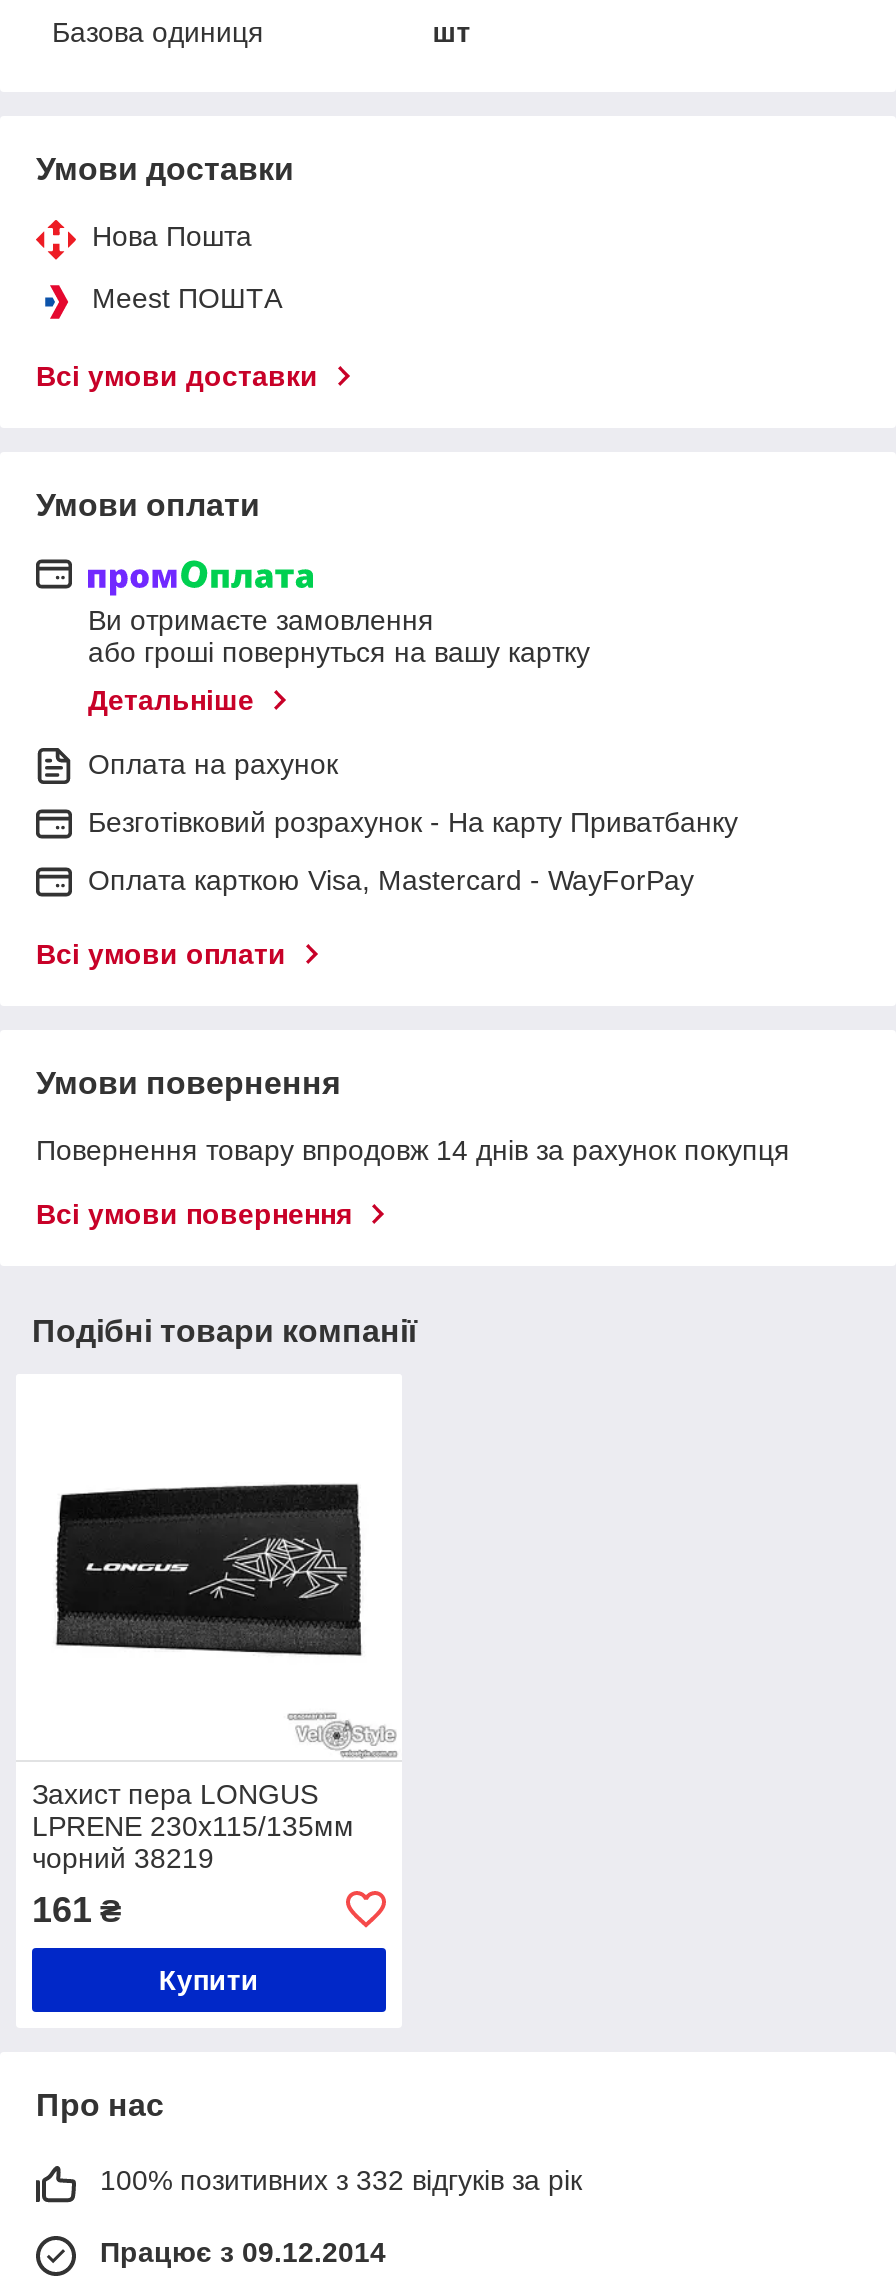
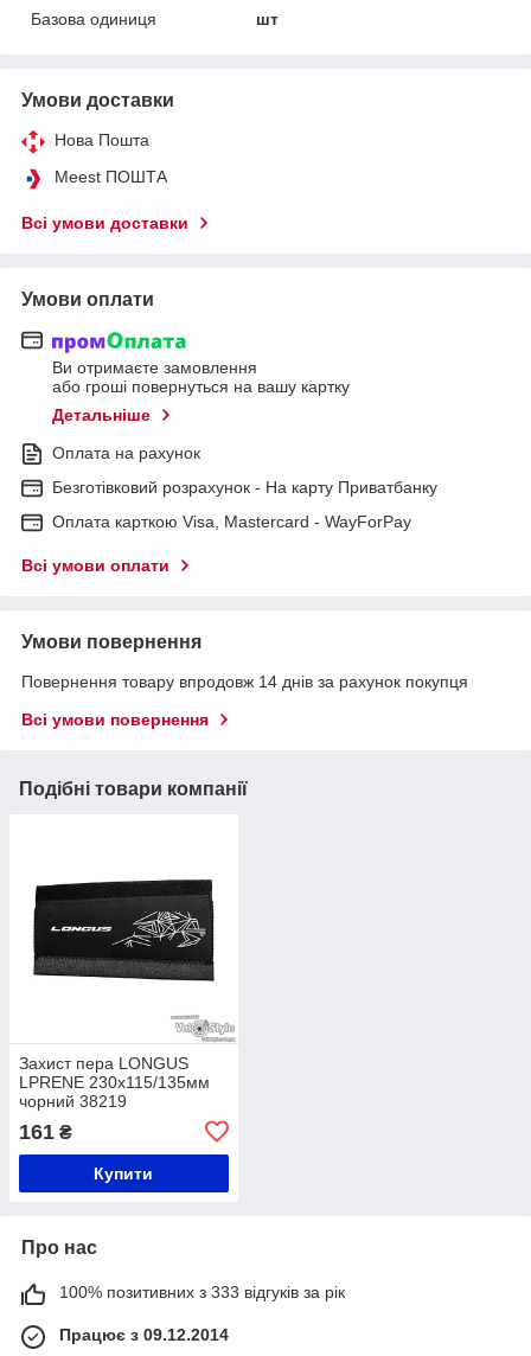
[100,2164,582,2196] 100% позитивних з 332 відгуків за рік -> [59,1282,345,1301] 100% позитивних з 333 відгуків за рік

